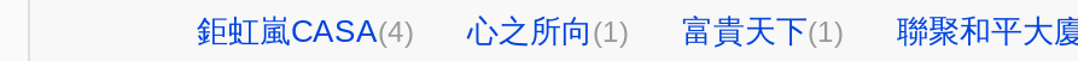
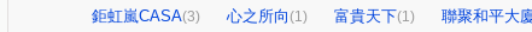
[197,13,414,49] 鉅虹嵐CASA(4) -> [92,7,200,25] 鉅虹嵐CASA(3)

